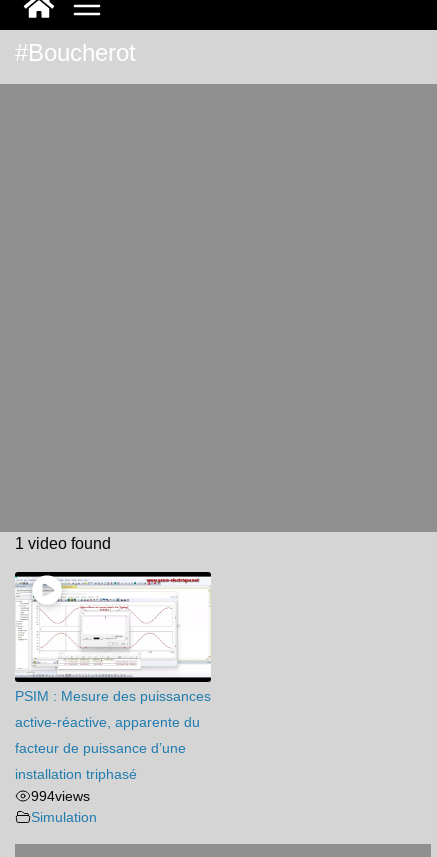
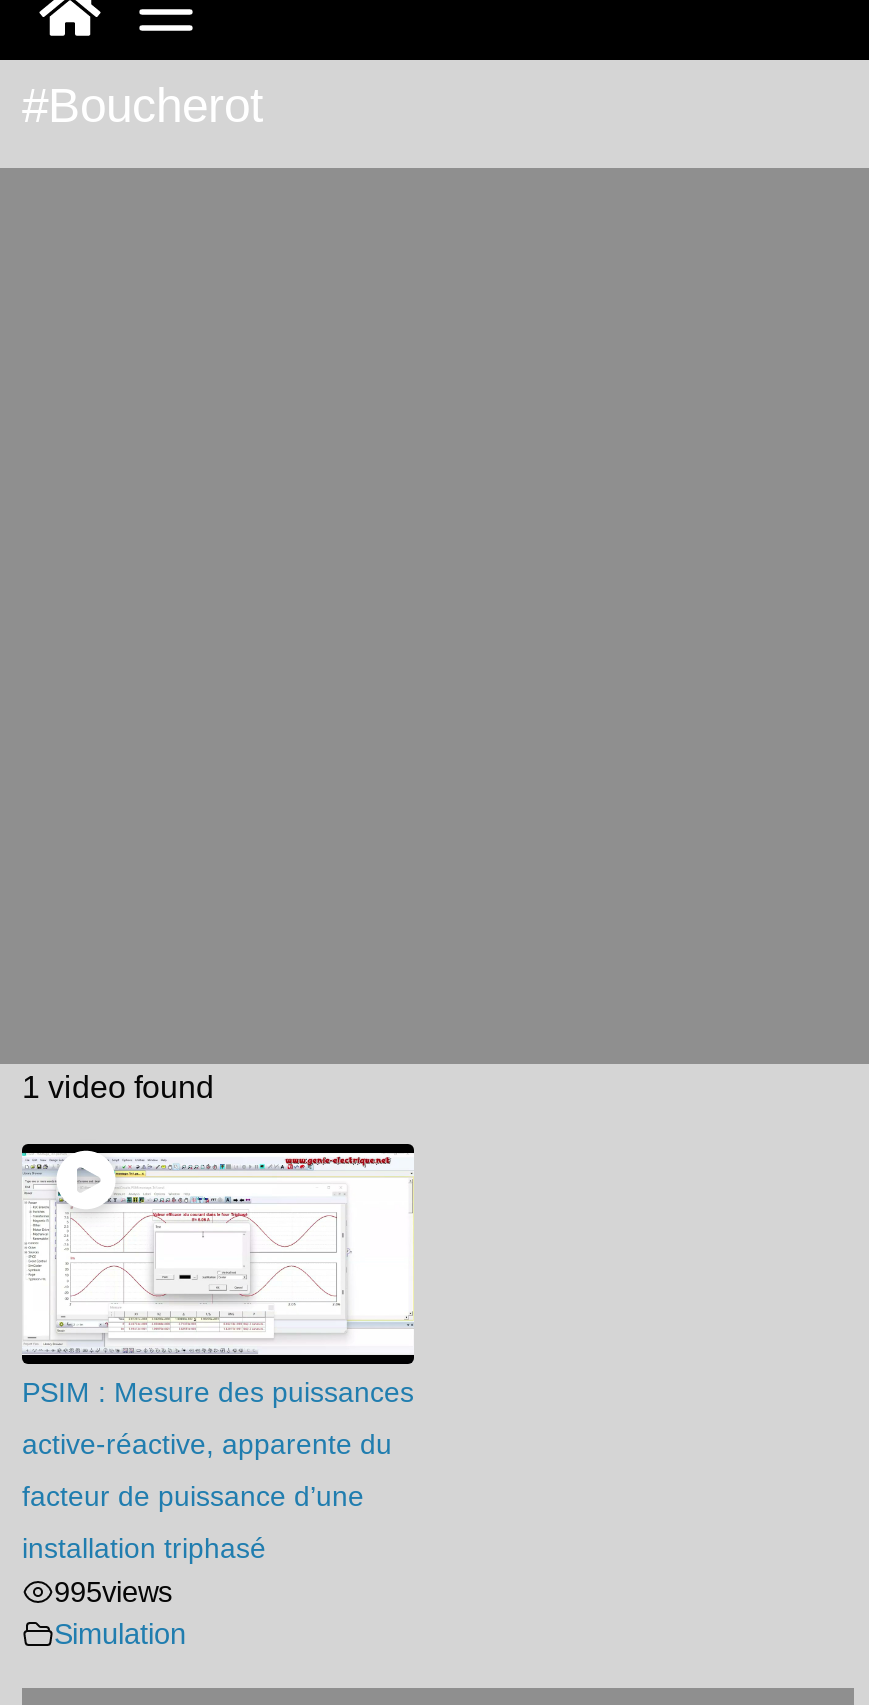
[31,788,90,804] 994views -> [54,1576,172,1608] 995views

